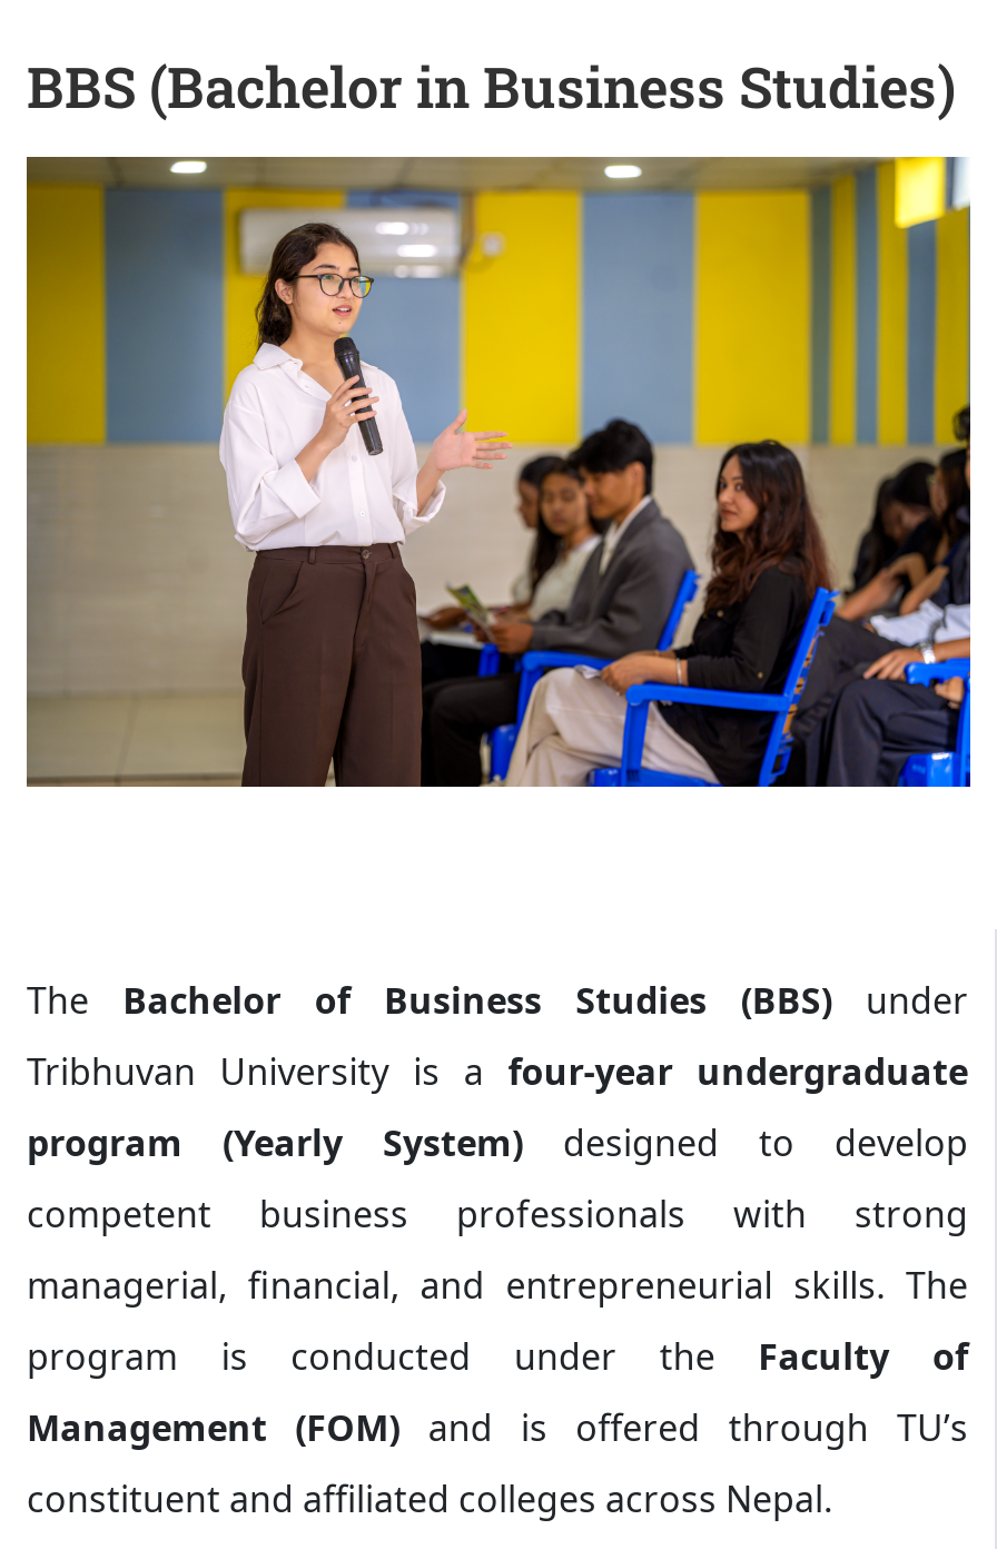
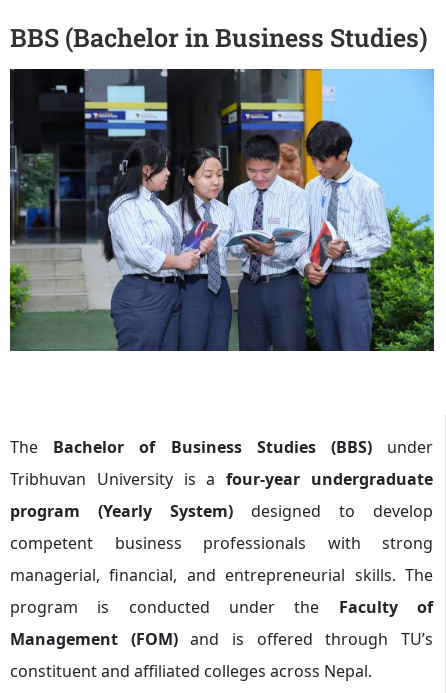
[24,155,973,789] [image] -> [9,68,435,352] [image]

